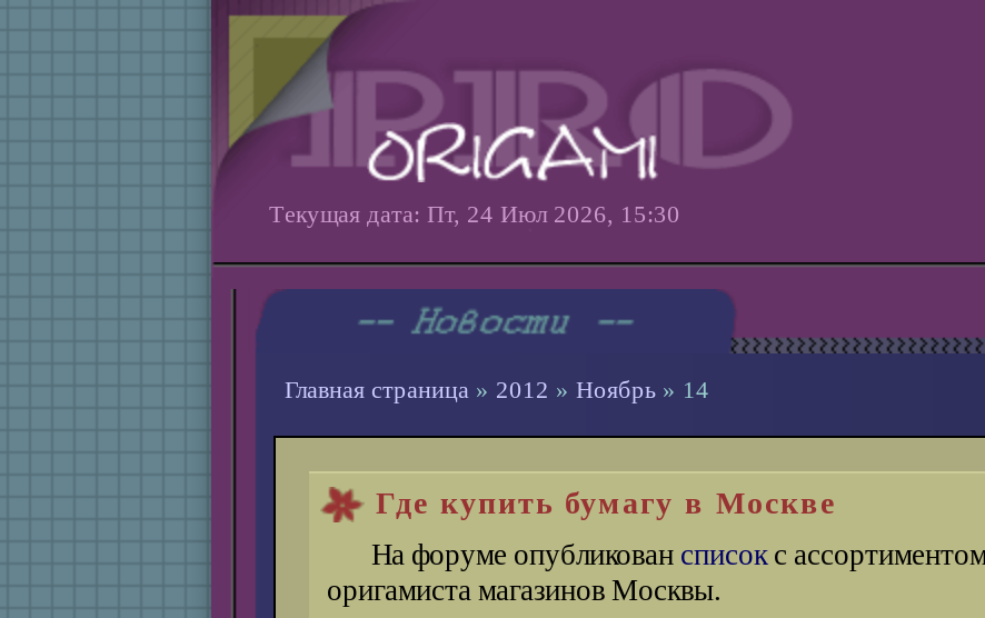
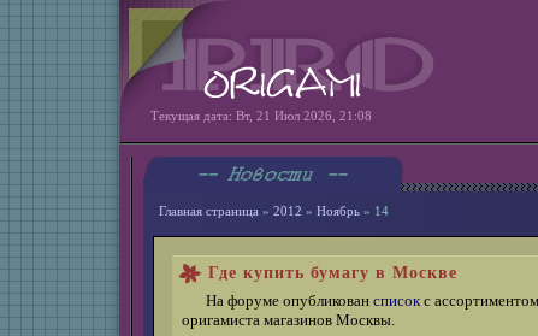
[269,200,680,227] Текущая дата: Пт, 24 Июл 2026, 15:30 -> [150,108,372,123] Текущая дата: Вт, 21 Июл 2026, 21:08

